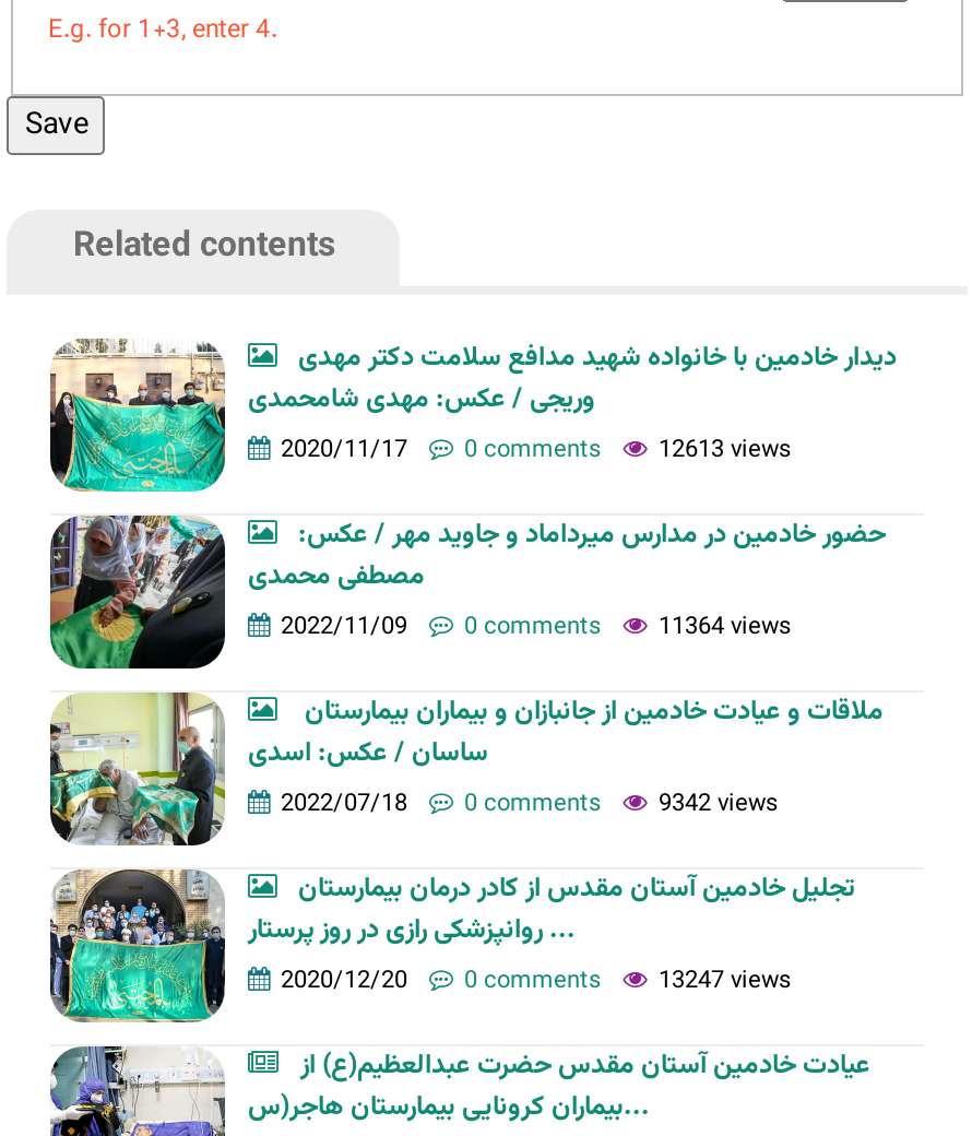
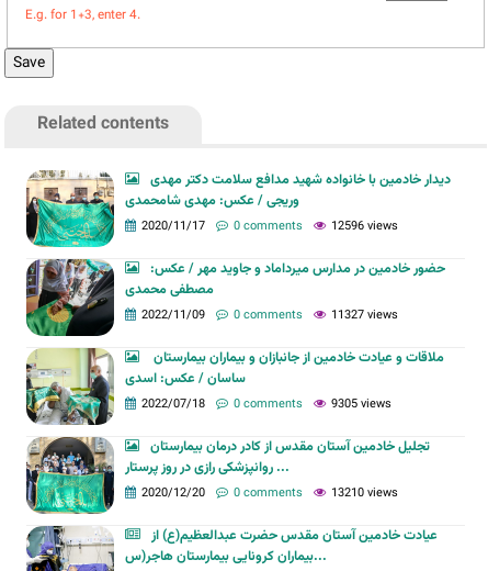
[281,433,792,471] 2020/11/17 0 comments 12613 views -> [142,218,399,237] 2020/11/17 0 comments 12596 views
[281,610,792,648] 2022/11/09 0 comments 11364 views -> [142,307,399,325] 2022/11/09 0 comments 11327 views
[281,787,779,824] 2022/07/18 0 comments 9342 views -> [142,396,392,414] 2022/07/18 0 comments 9305 views
[281,964,792,1001] 2020/12/20 0 comments 13247 views -> [142,485,399,503] 2020/12/20 0 comments 13210 views

